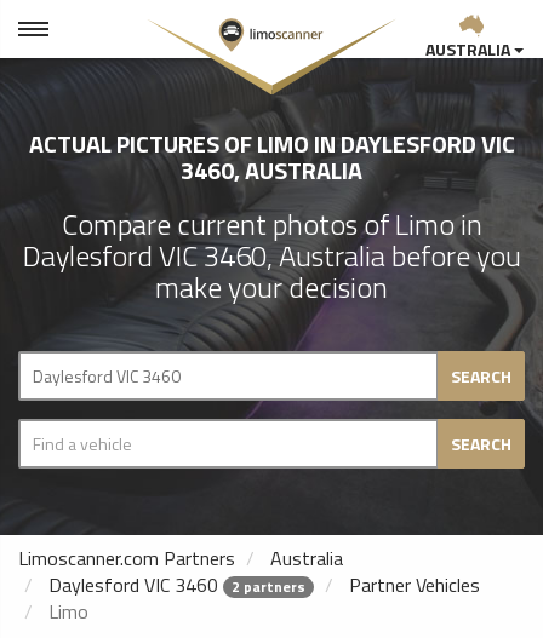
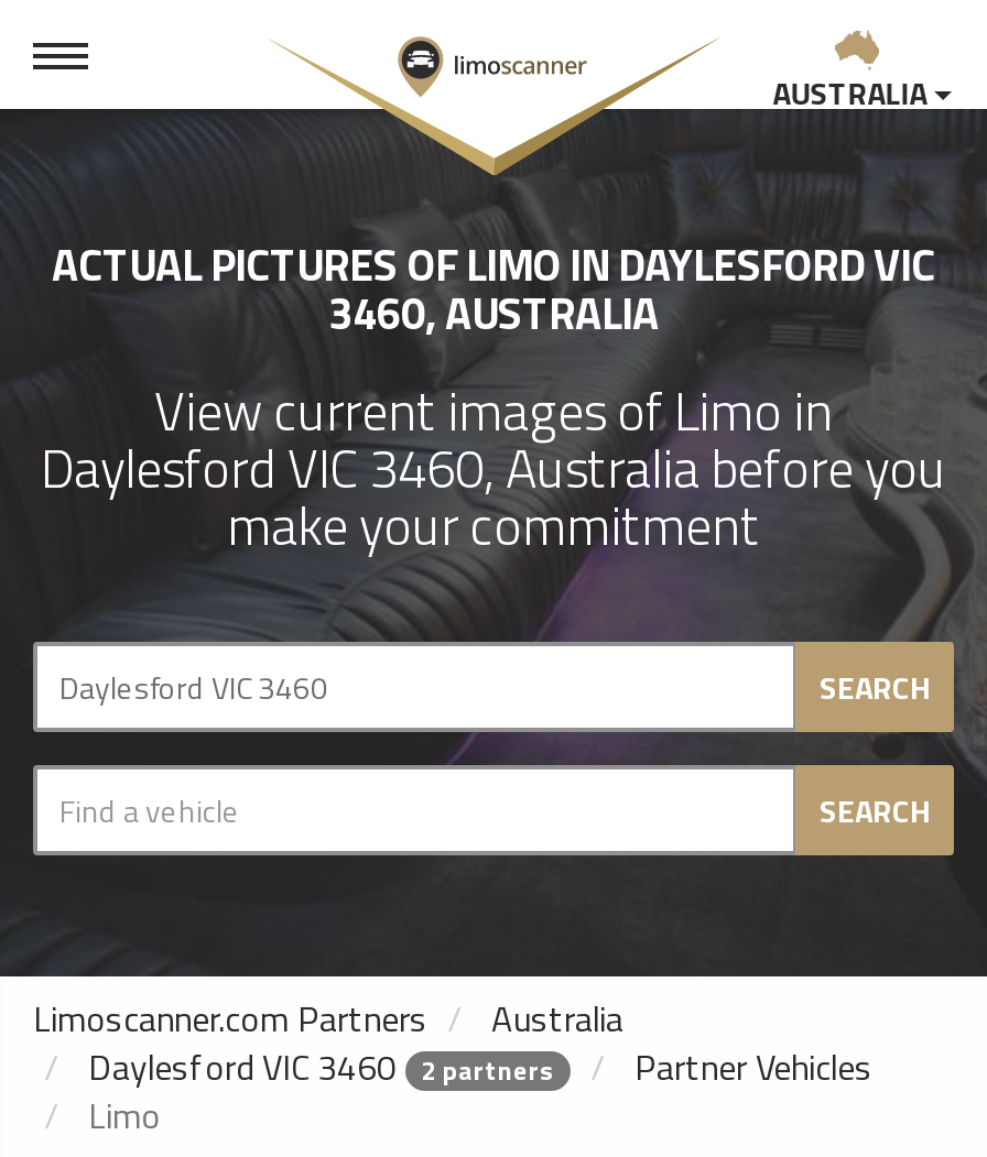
[61,202,482,246] Compare current photos of Limo in -> [154,371,833,450] View current images of Limo in
[155,265,388,309] make your decision -> [227,485,760,565] make your commitment

